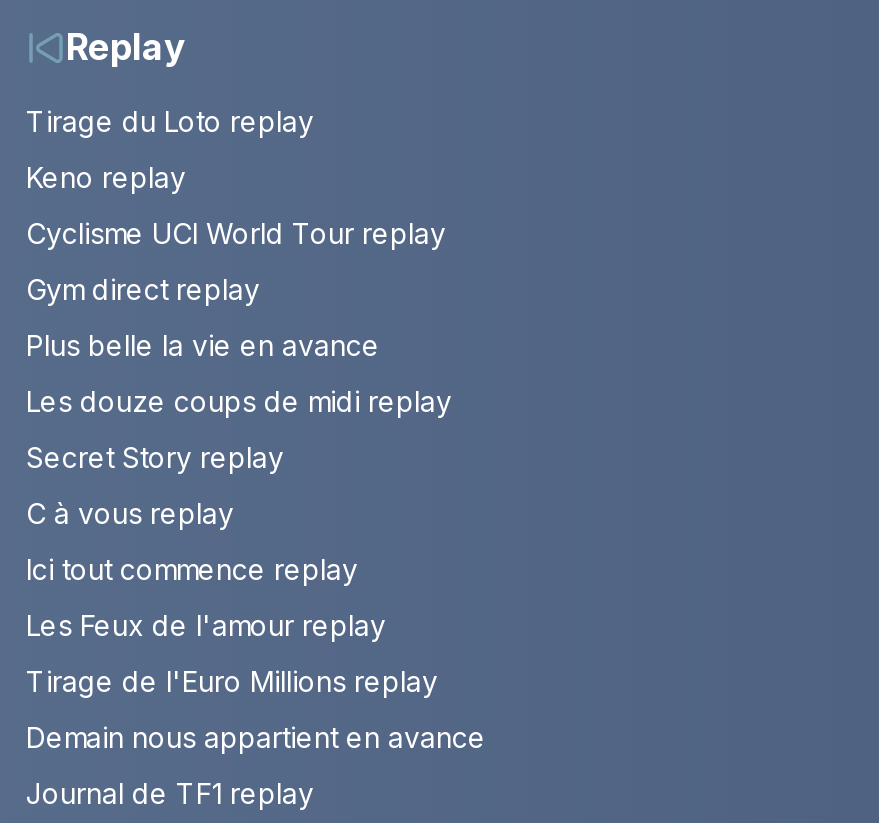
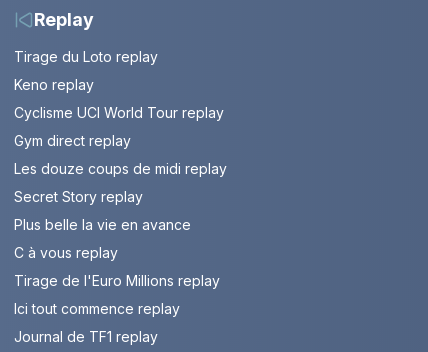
moved [26,328,380,362] -> [14,216,191,233]: Plus belle la vie en avance
moved [26,552,358,586] -> [14,300,180,317]: Ici tout commence replay
[26,608,386,642] Les Feux de l'amour replay -> none
[26,720,486,754] Demain nous appartient en avance -> none

